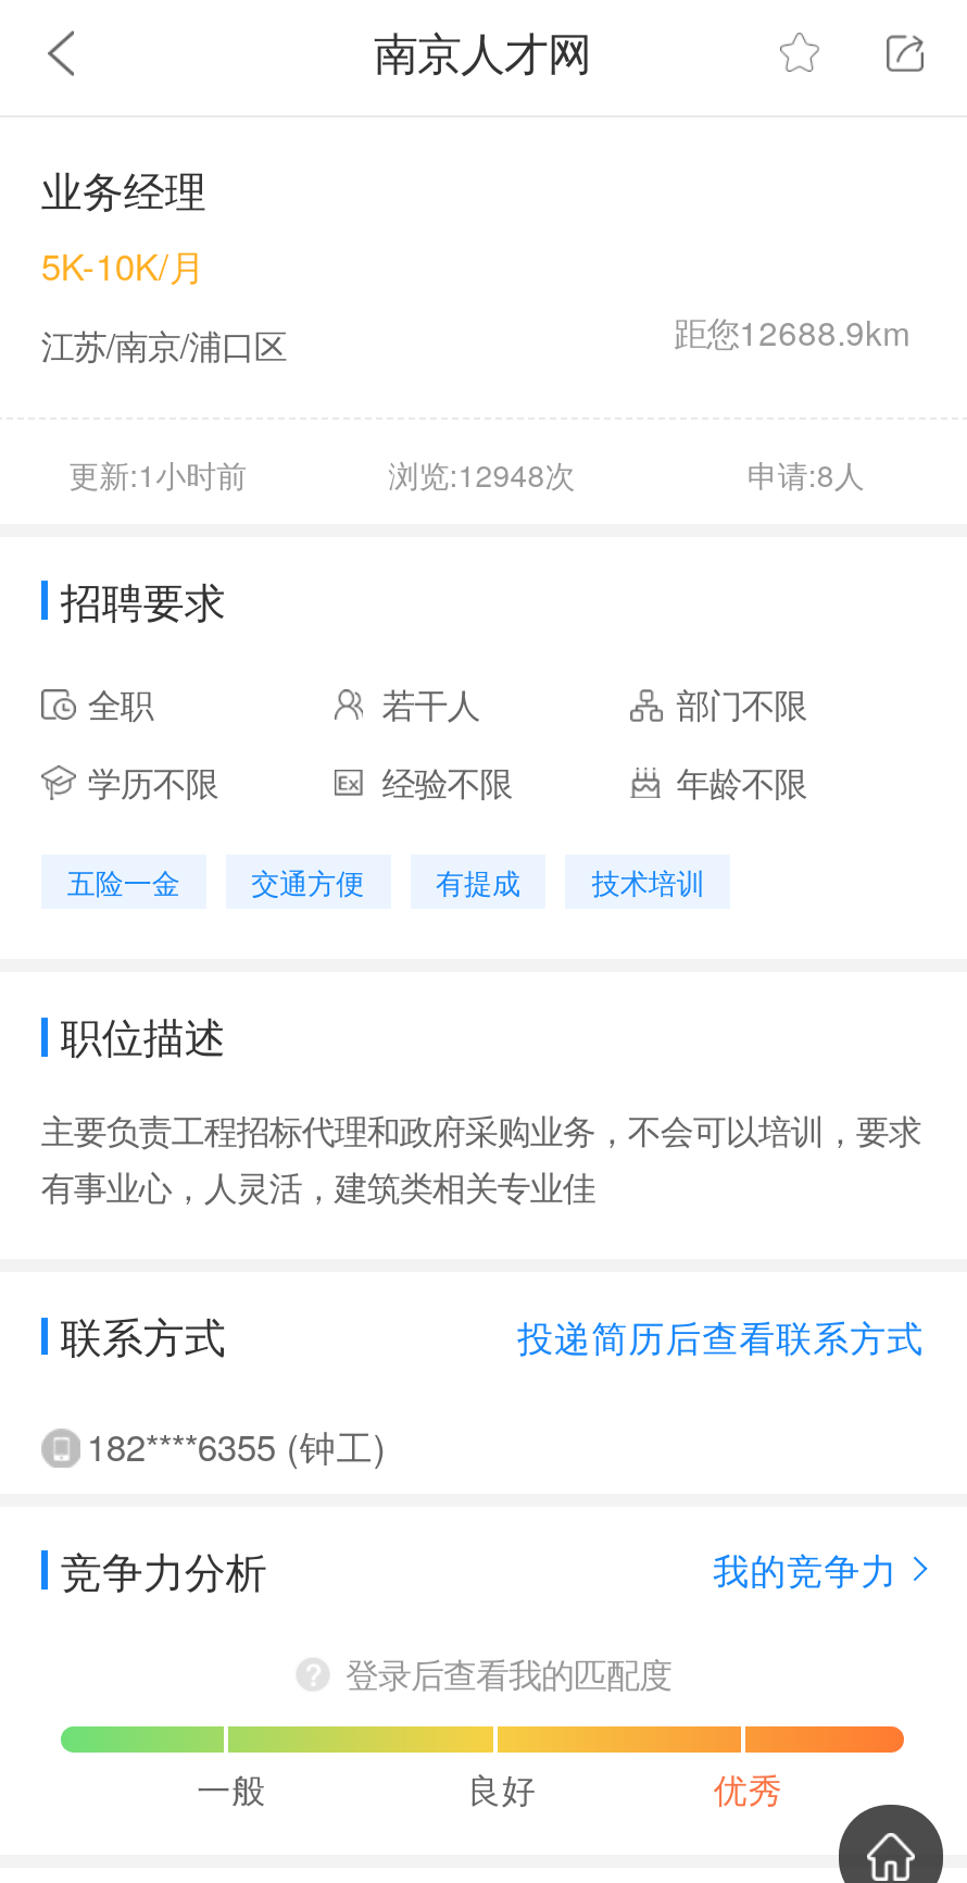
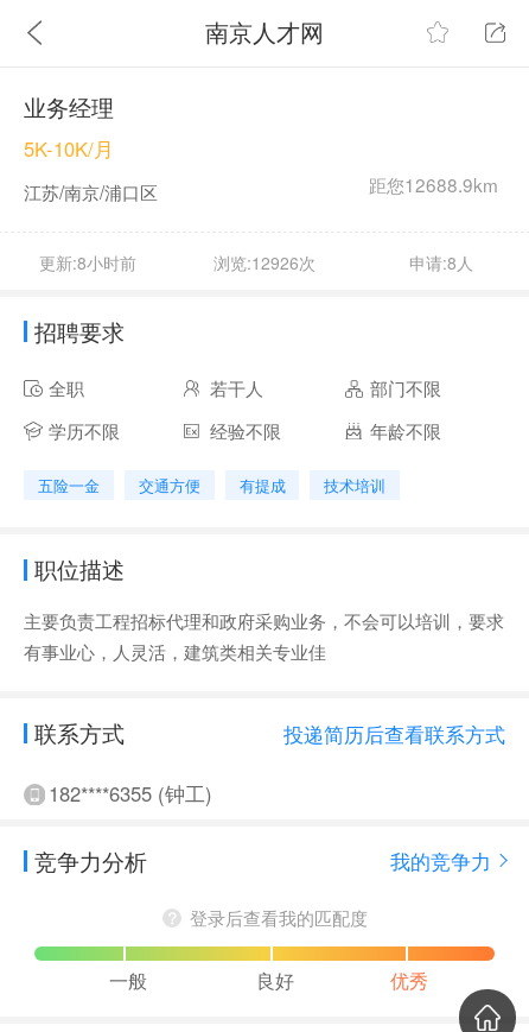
[69,453,247,496] 更新:1小时前 -> [39,251,136,275] 更新:8小时前
[389,453,575,496] 浏览:12948次 -> [213,251,315,275] 浏览:12926次

